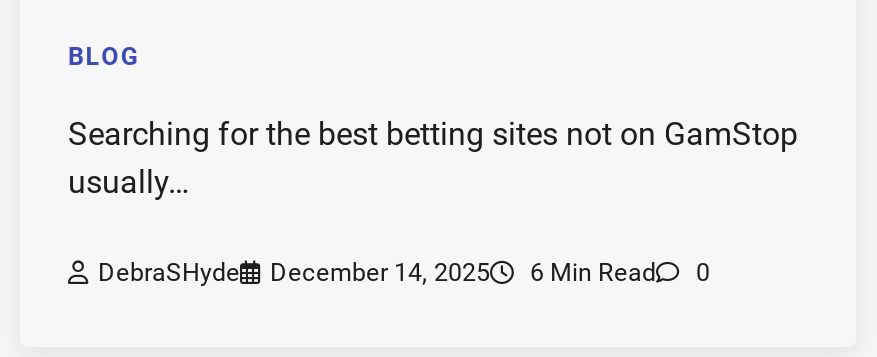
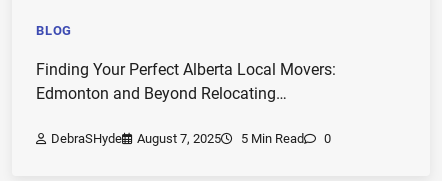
[68,114,798,200] Searching for the best betting sites not on GamStop | usually… -> [36,60,336,103] Finding Your Perfect Alberta Local Movers: | Edmonton and Beyond Relocating…
[270,256,656,286] December 14, 2025 | 6 Min Read -> [137,131,304,146] August 7, 2025 | 5 Min Read

